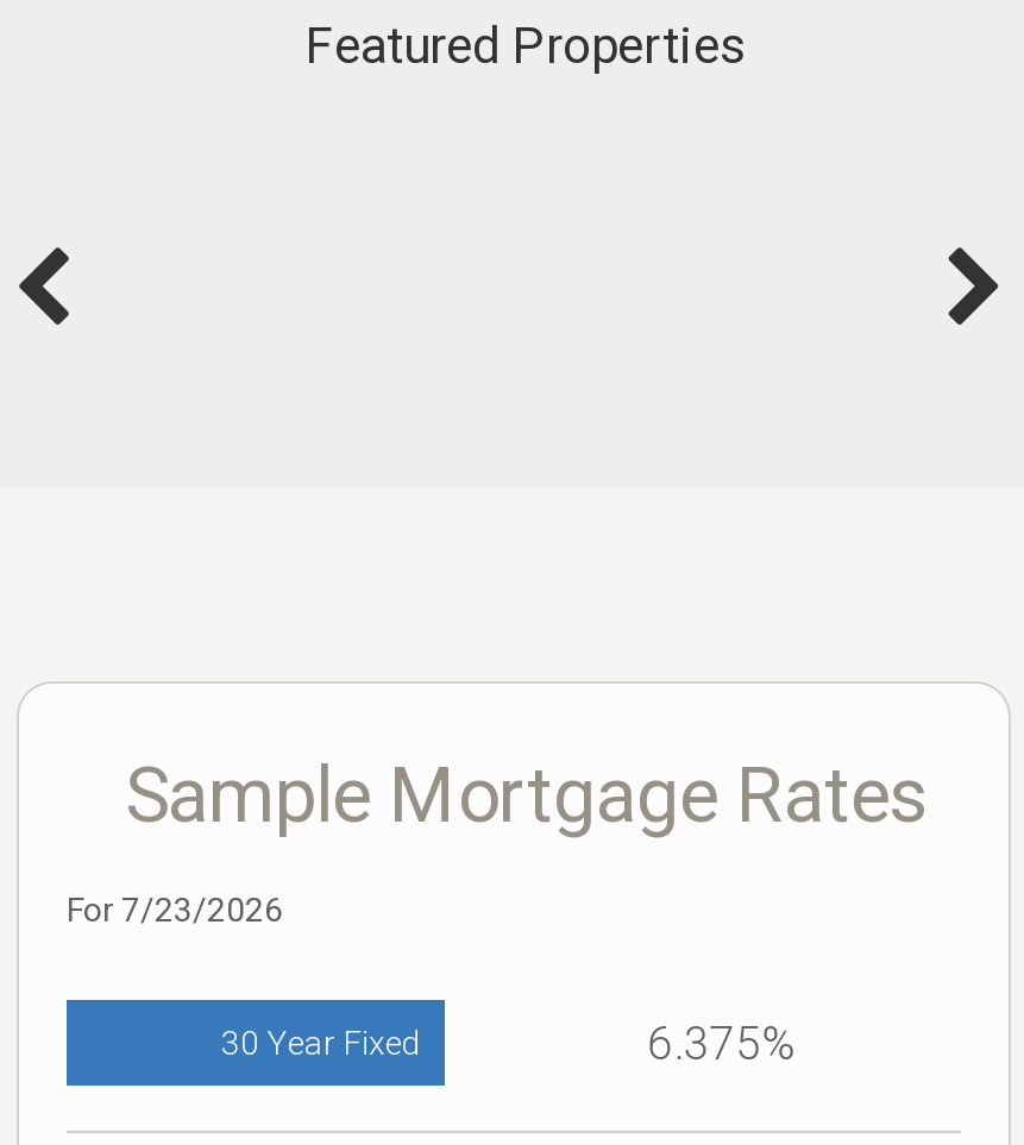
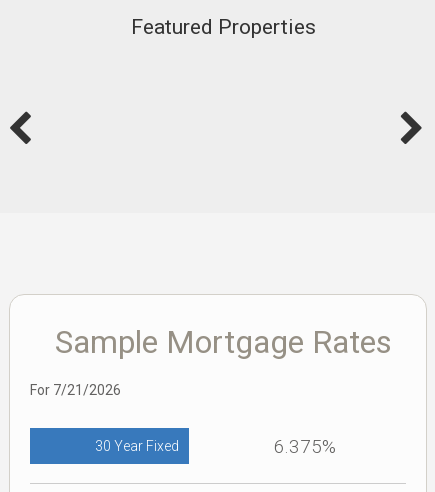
[67,891,283,929] For 7/23/2026 -> [30,382,121,398] For 7/21/2026

